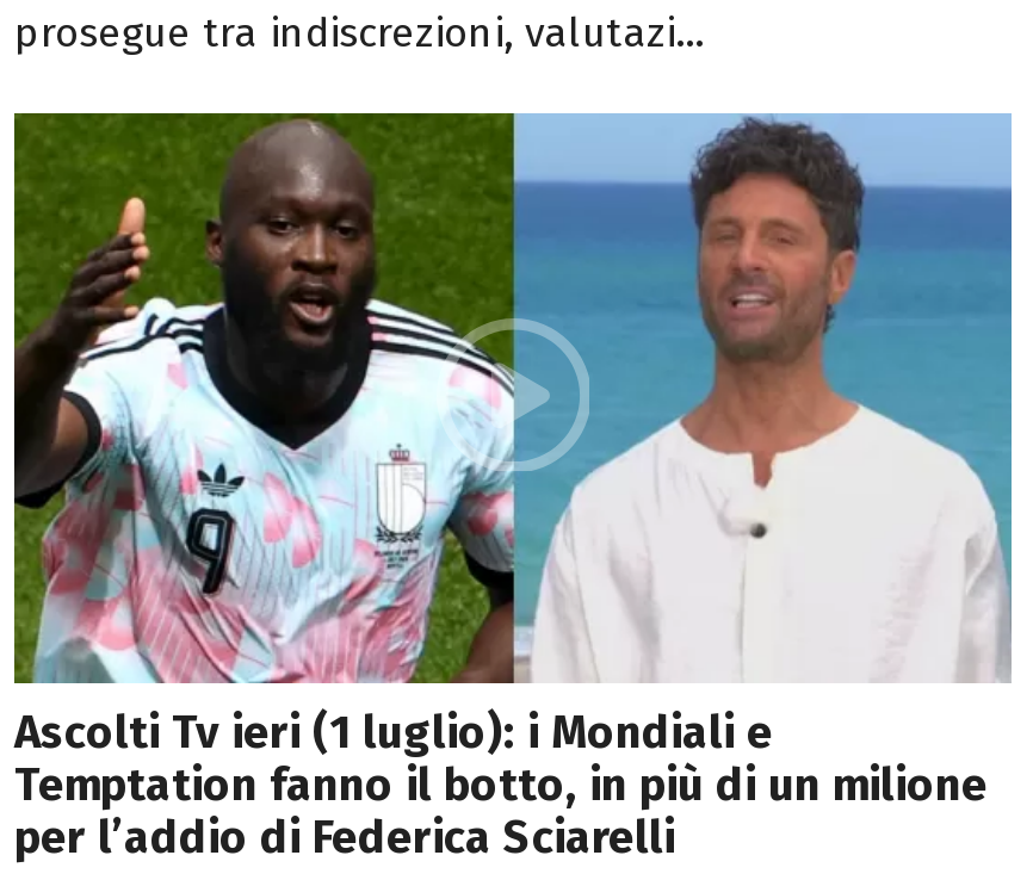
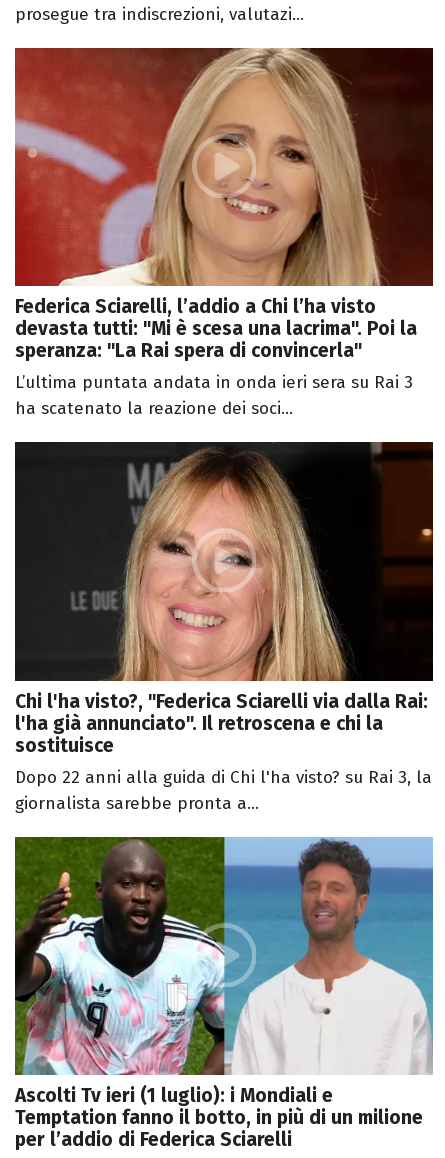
none -> [14,47,434,419] [image] | Federica Sciarelli, l’addio a Chi l’ha visto | devasta tutti: "Mi è scesa una lacrima". Poi la | speranza: "La Rai spera di convincerla" | L’ultima puntata andata in onda ieri sera su Rai 3 | ha scatenato la reazione dei soci...
none -> [14,441,434,814] [image] | Chi l'ha visto?, "Federica Sciarelli via dalla Rai: | l'ha già annunciato". Il retroscena e chi la | sostituisce | Dopo 22 anni alla guida di Chi l'ha visto? su Rai 3, la | giornalista sarebbe pronta a...

